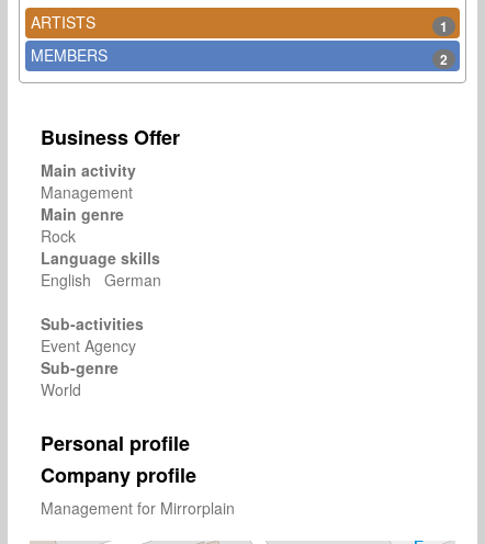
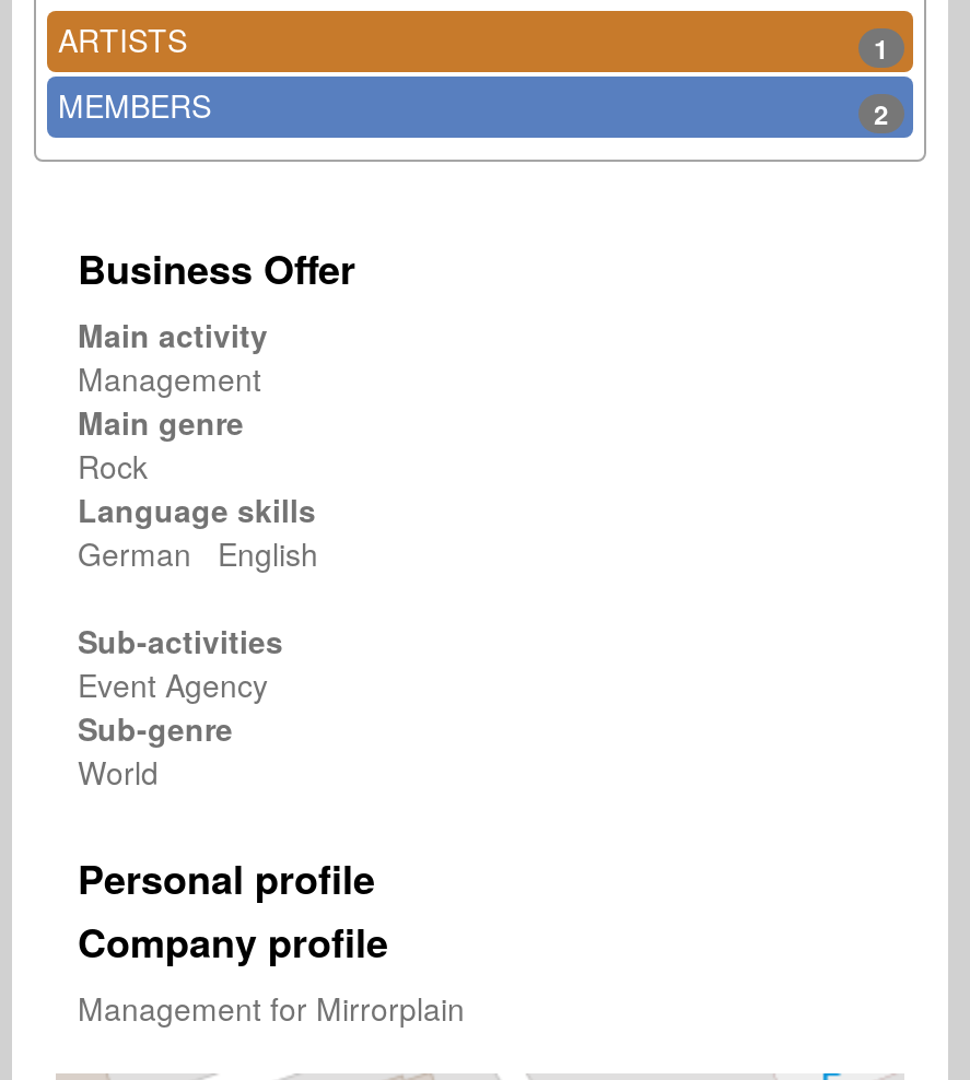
[41,269,170,291] English German -> [78,532,336,576] German English

